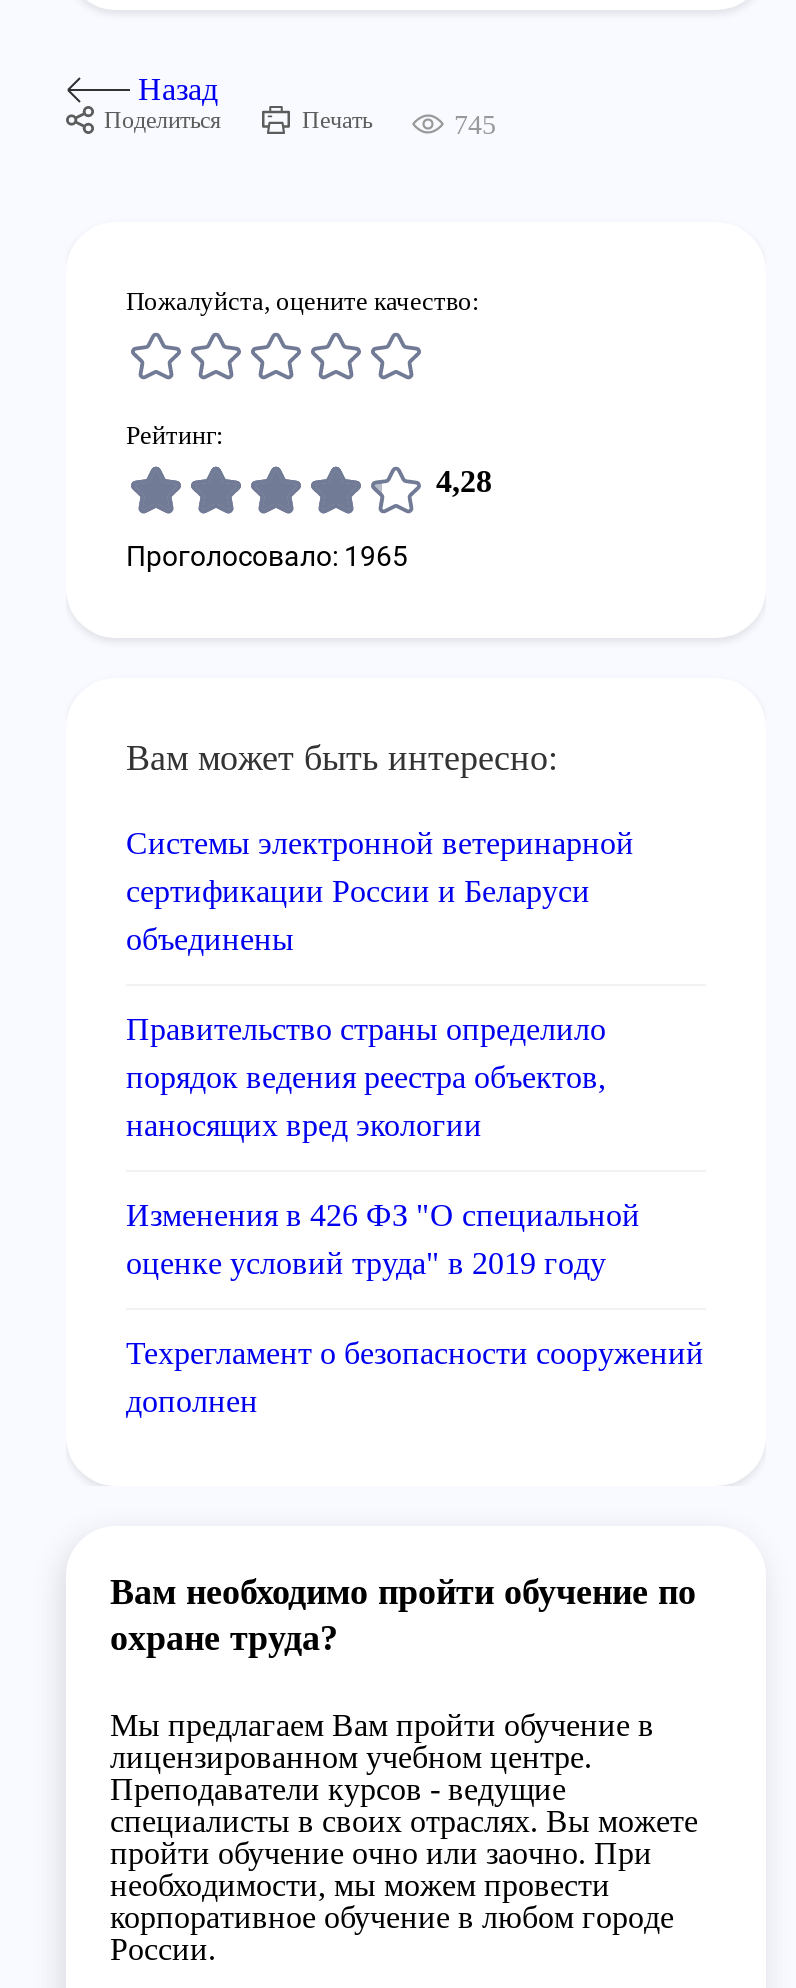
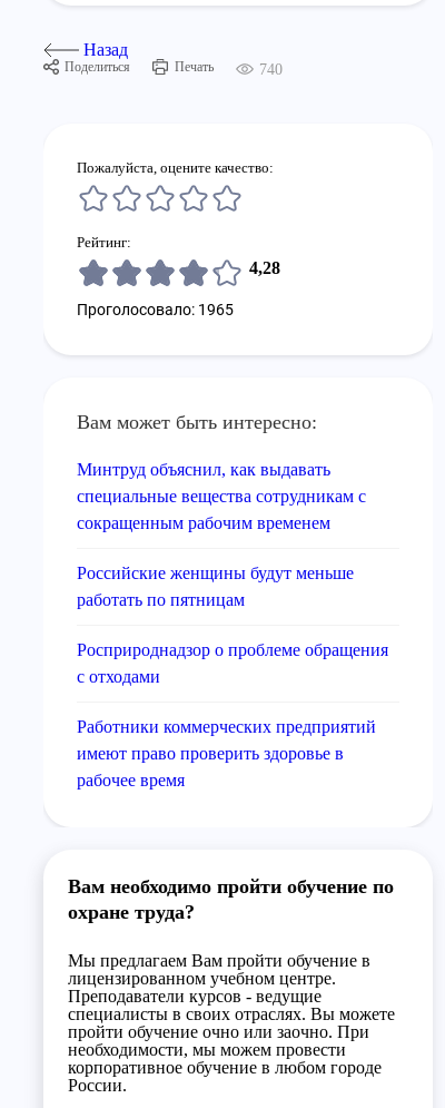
[454,109,496,139] 745 -> [259,61,283,77] 740
[126,826,634,956] Системы электронной ветеринарной | сертификации России и Беларуси | объединены -> [77,460,366,532] Минтруд объяснил, как выдавать | специальные вещества сотрудникам с | сокращенным рабочим временем
[126,1012,606,1142] Правительство страны определило | порядок ведения реестра объектов, | наносящих вред экологии -> [77,563,354,609] Российские женщины будут меньше | работать по пятницам
[126,1198,640,1280] Изменения в 426 ФЗ "О специальной | оценке условий труда" в 2019 году -> [77,640,388,686] Росприроднадзор о проблеме обращения | с отходами
[126,1336,704,1418] Техрегламент о безопасности сооружений | дополнен -> [77,717,376,790] Работники коммерческих предприятий | имеют право проверить здоровье в | рабочее время

